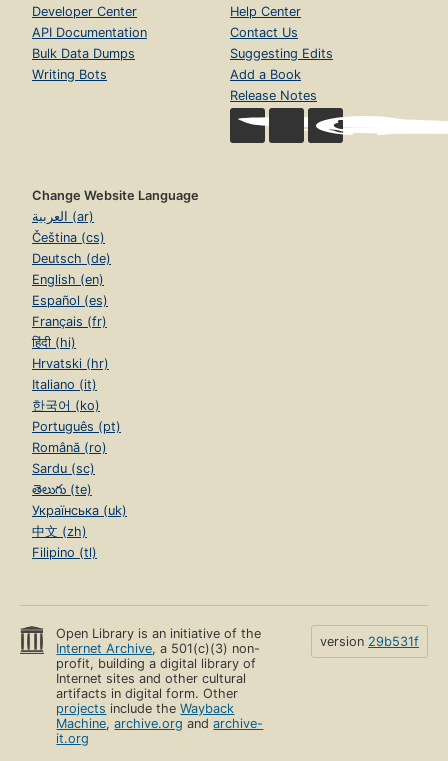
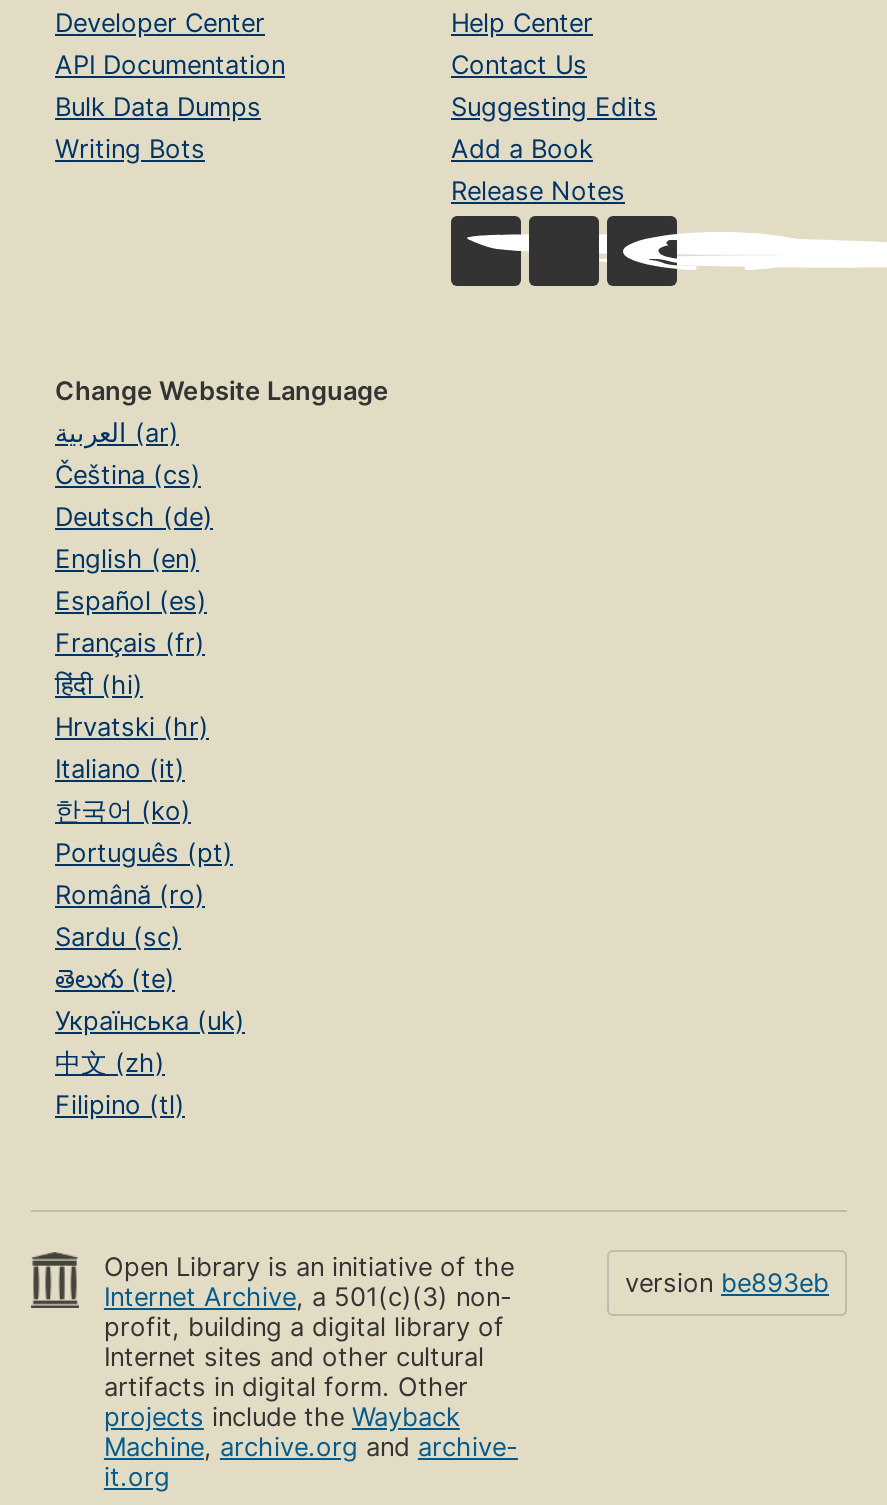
[320,634,419,649] version 29b531f -> [625,1268,829,1298] version be893eb

